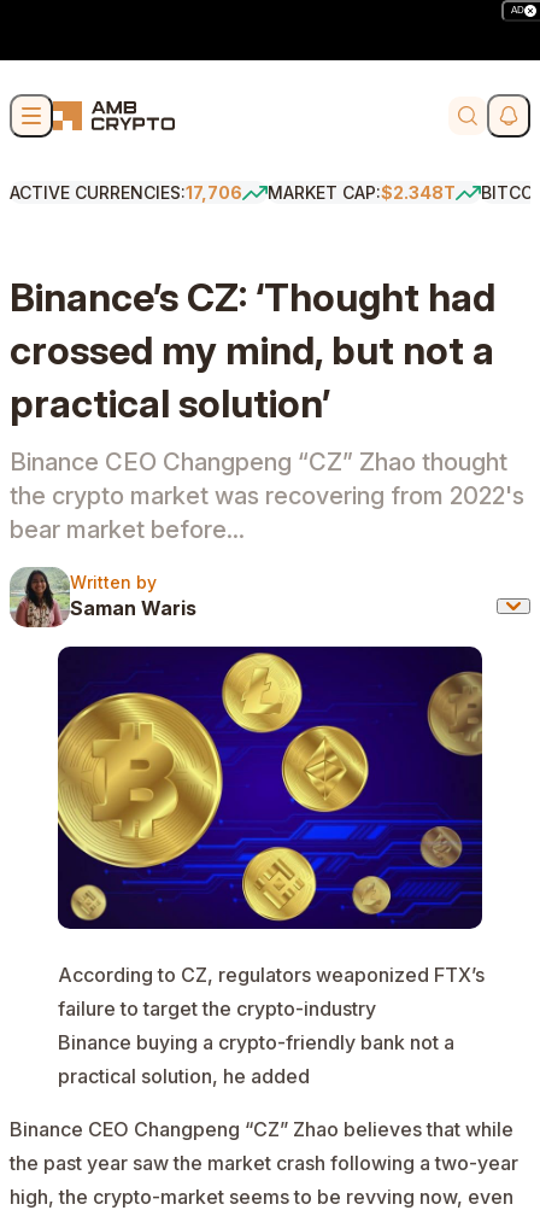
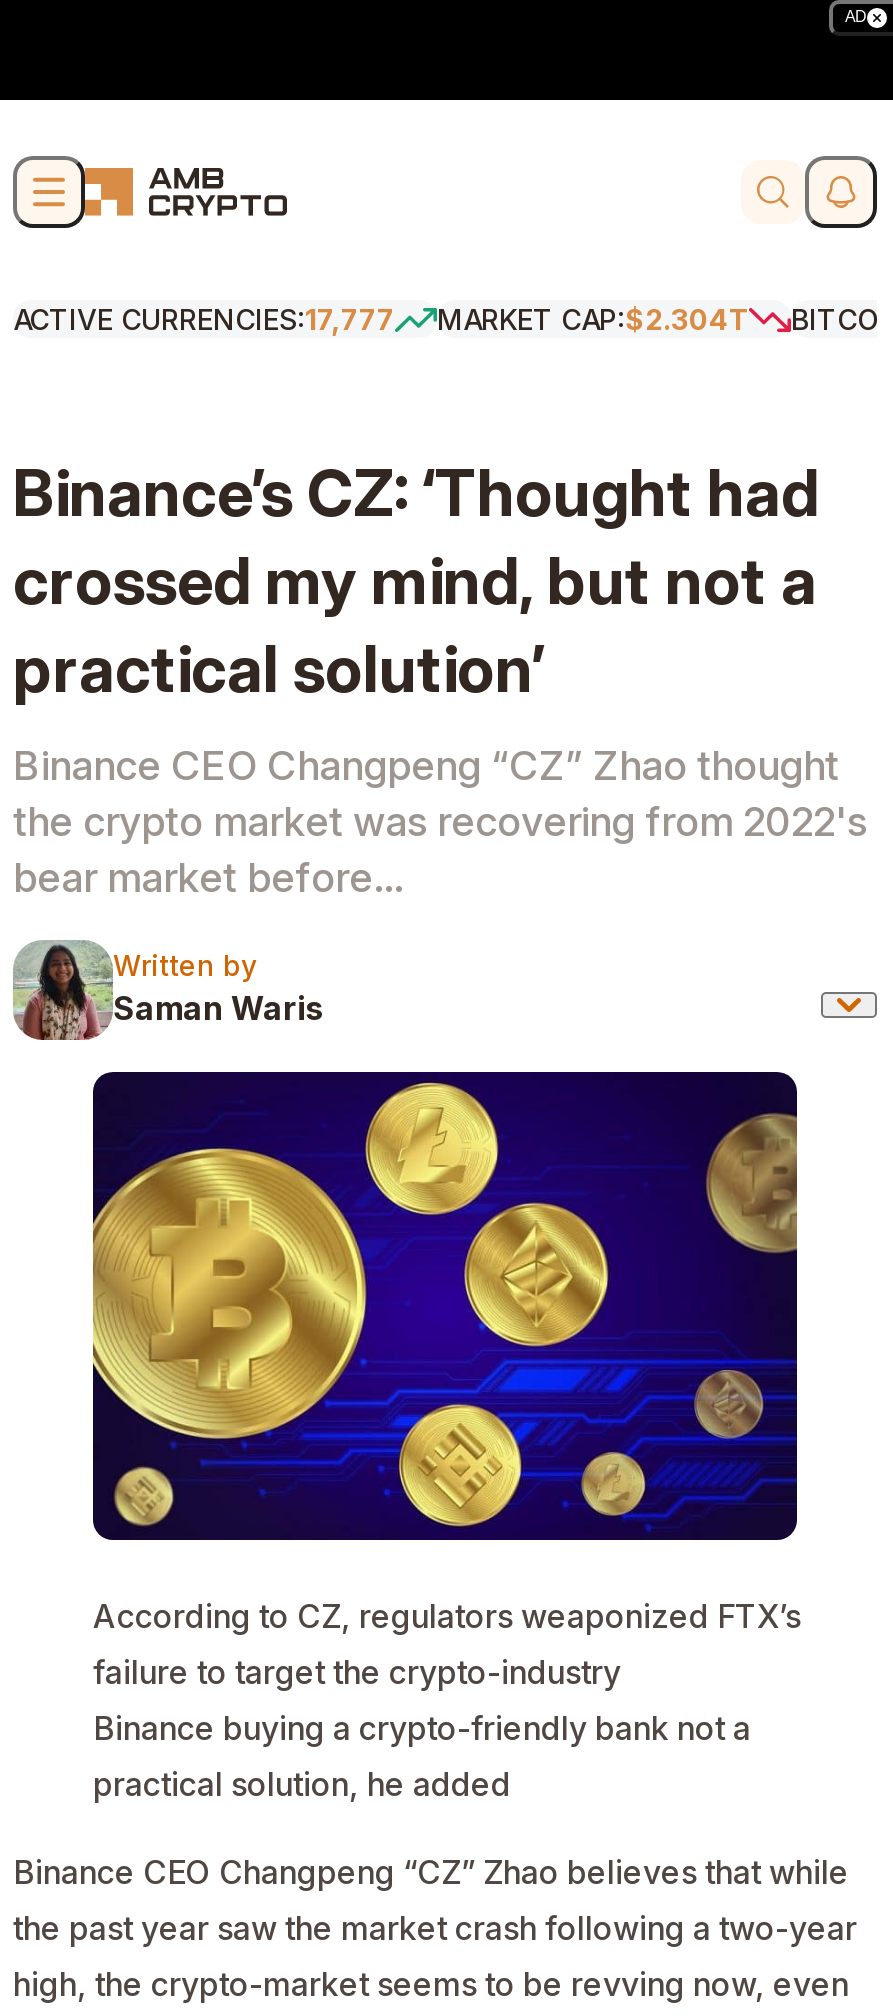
[10,182,242,203] ACTIVE CURRENCIES:17,706 -> [13,302,395,336] ACTIVE CURRENCIES:17,777
[268,182,456,203] MARKET CAP:$2.348T -> [437,302,749,336] MARKET CAP:$2.304T

